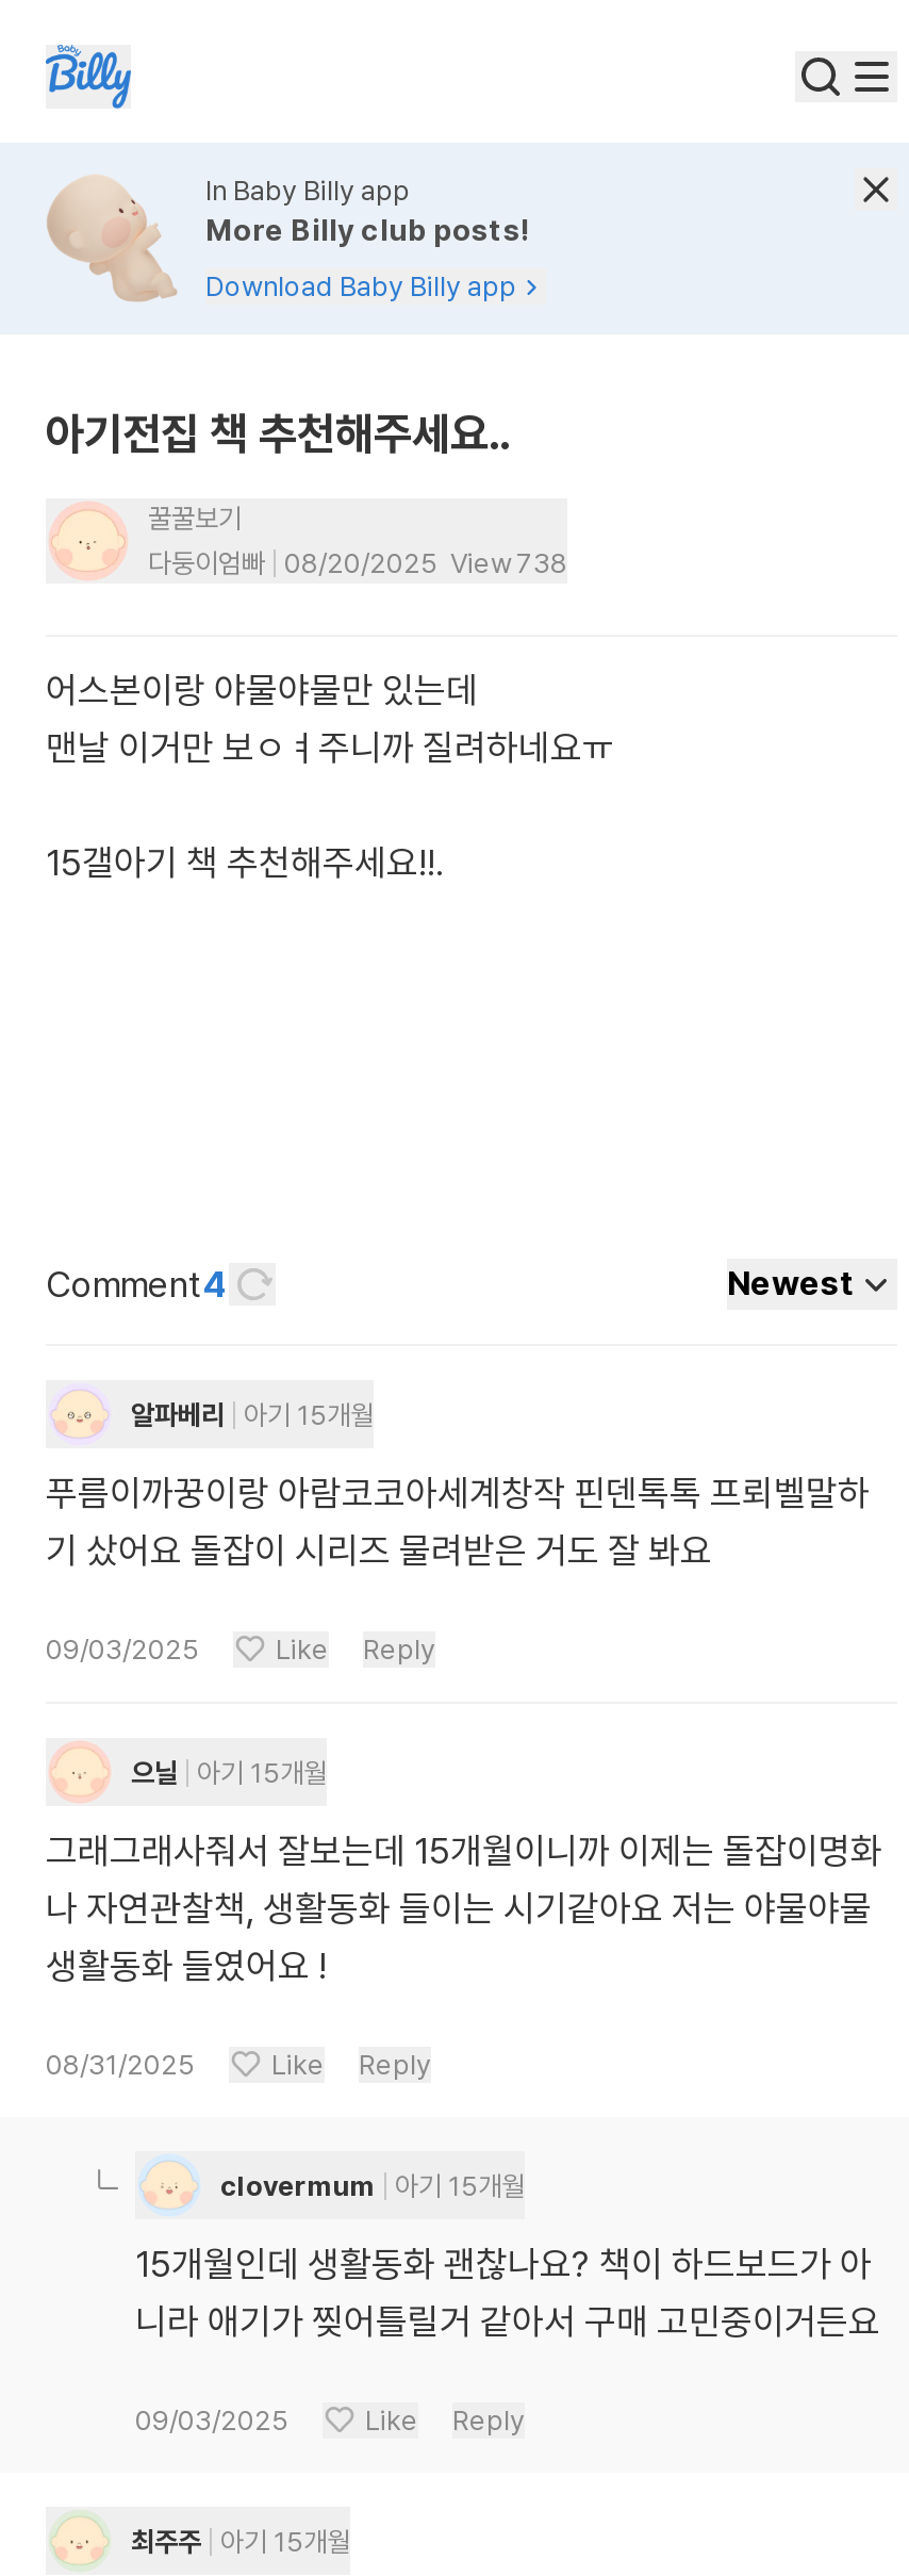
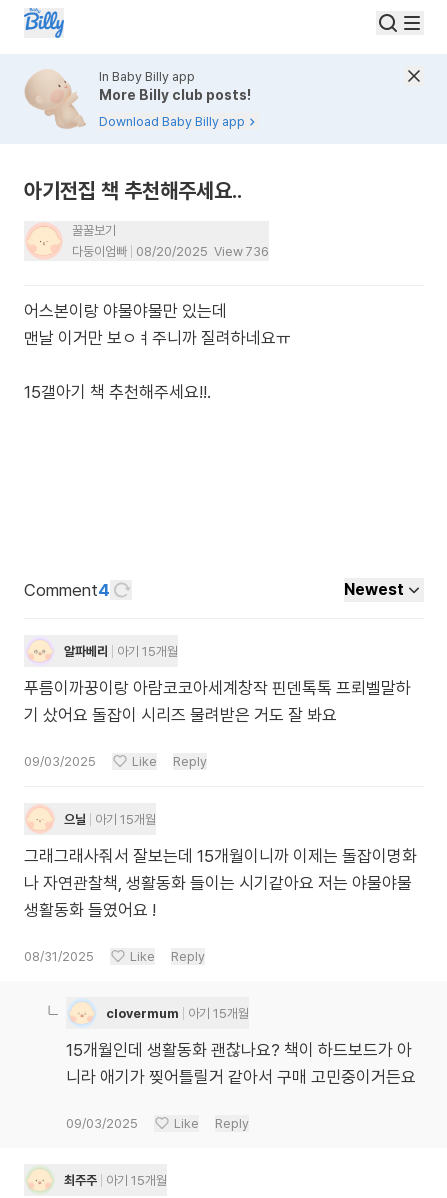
[148,547,567,579] 다둥이엄빠 08/20/2025 View 738 -> [72,244,269,259] 다둥이엄빠 08/20/2025 View 736

